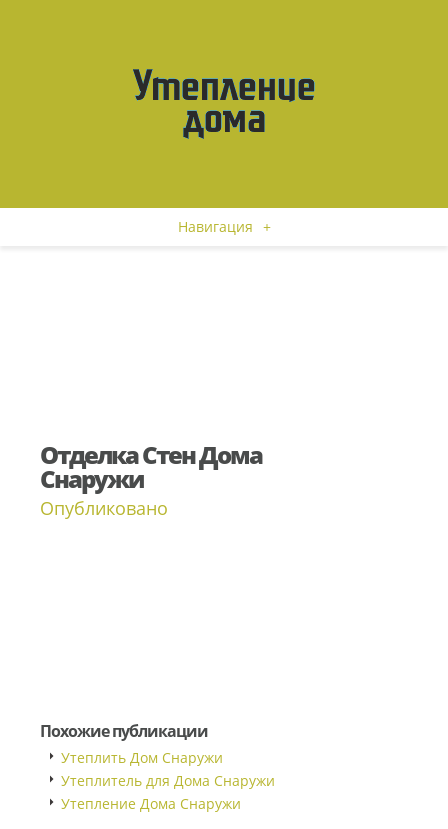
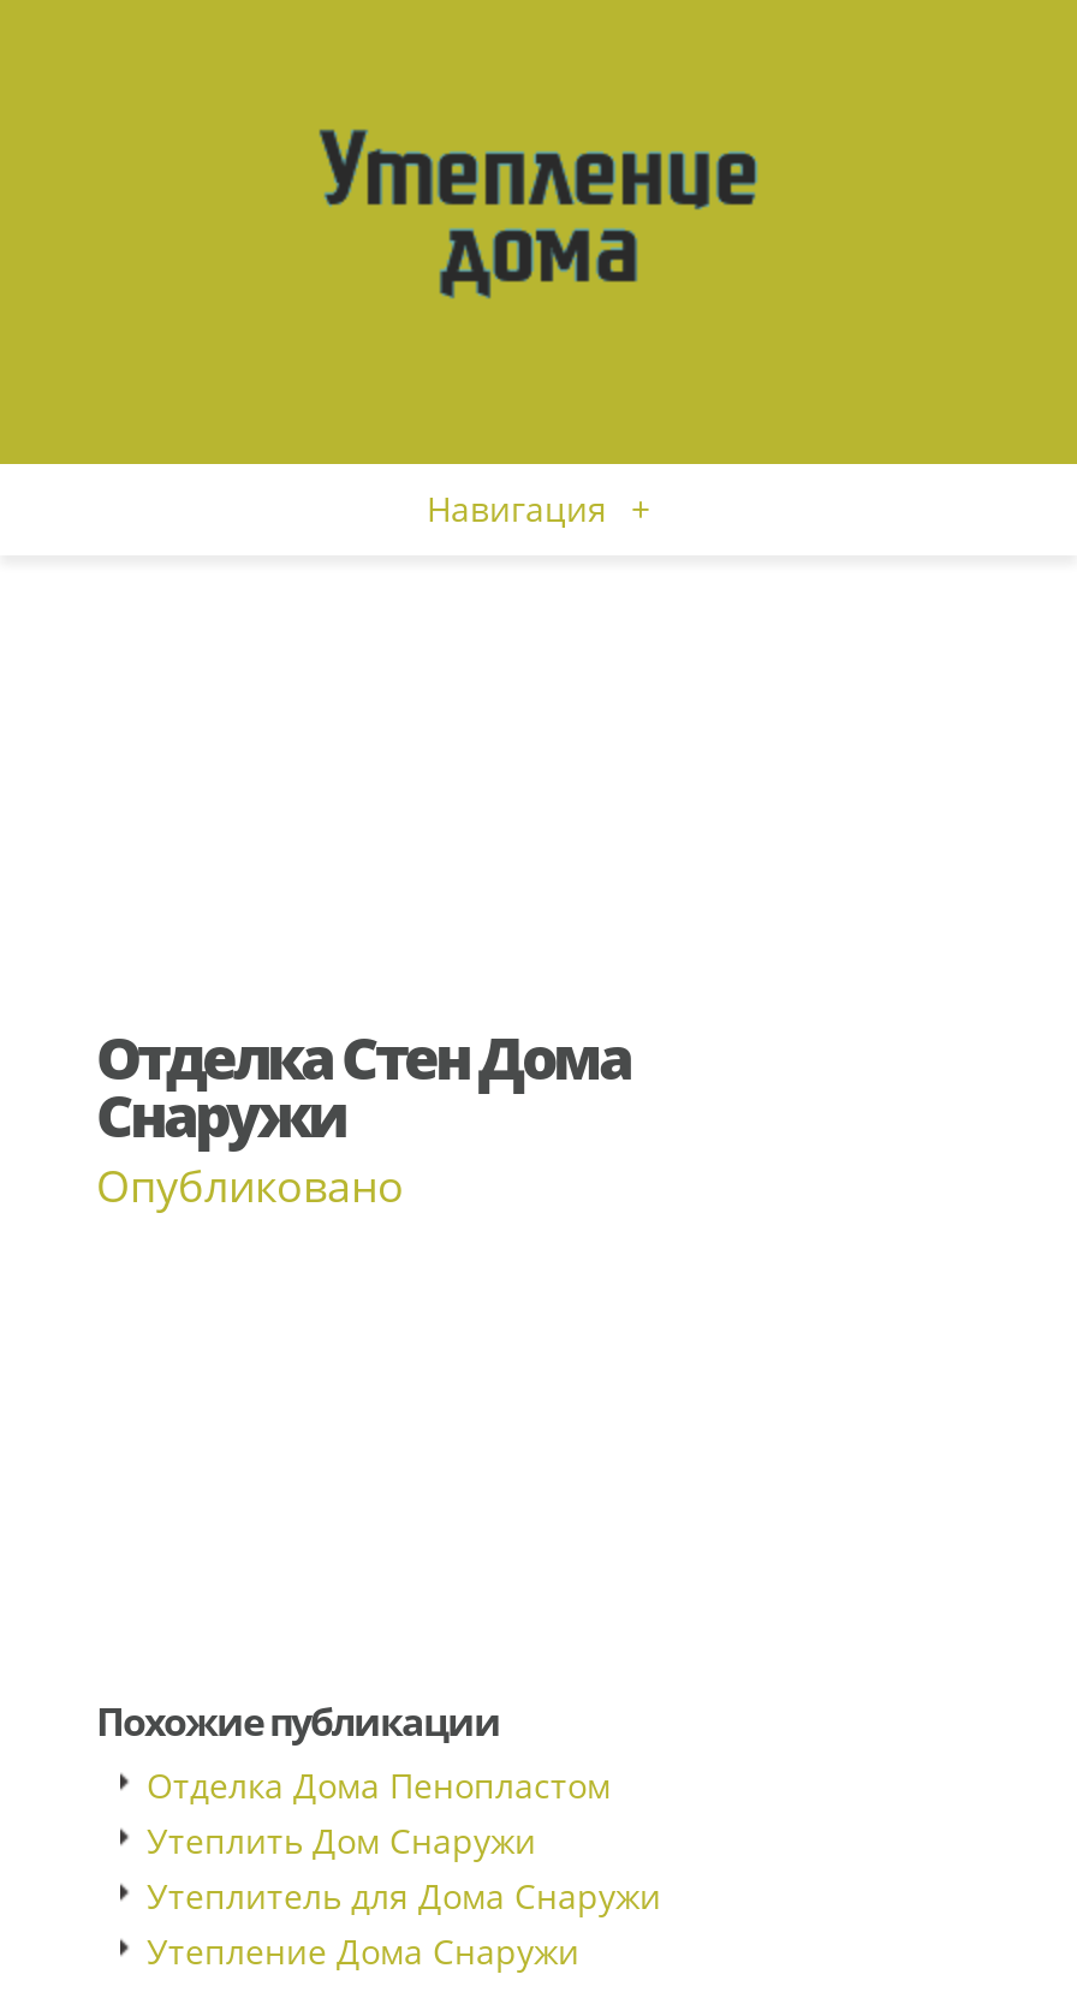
none -> [147,1762,611,1808] Отделка Дома Пенопластом

